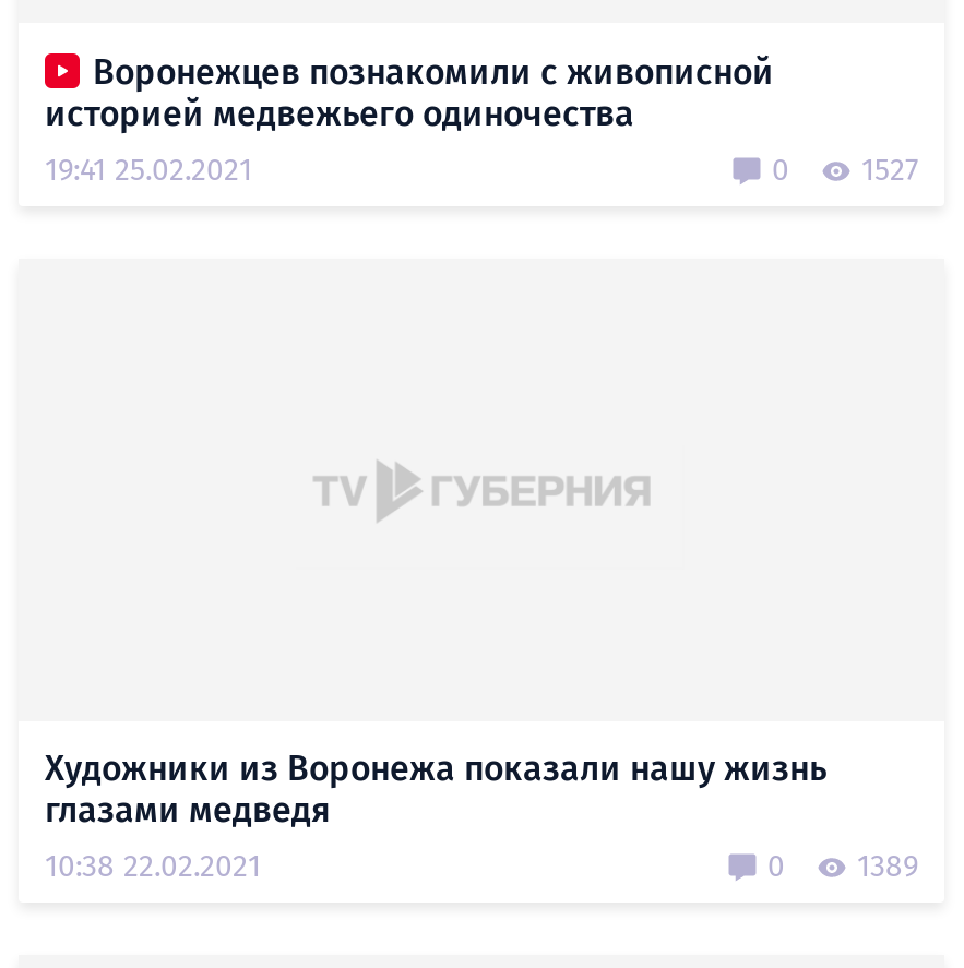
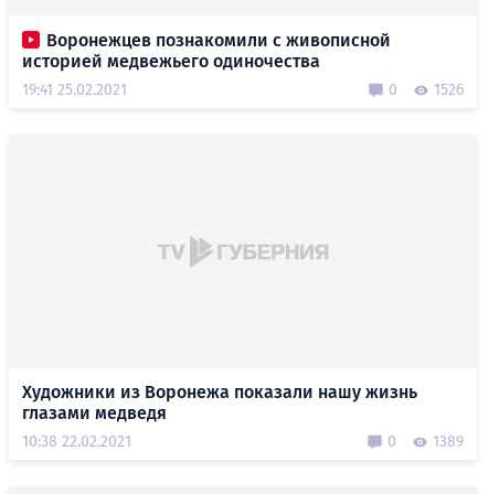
[772,152,918,189] 0 1527 -> [389,81,464,100] 0 1526

